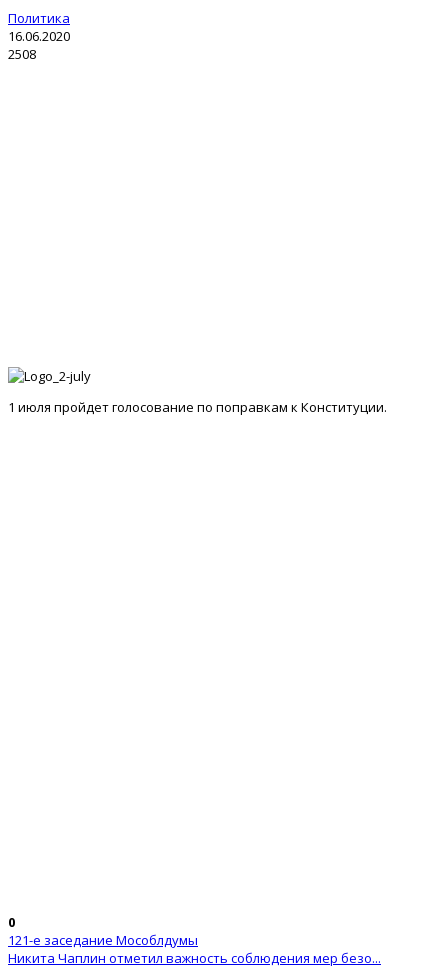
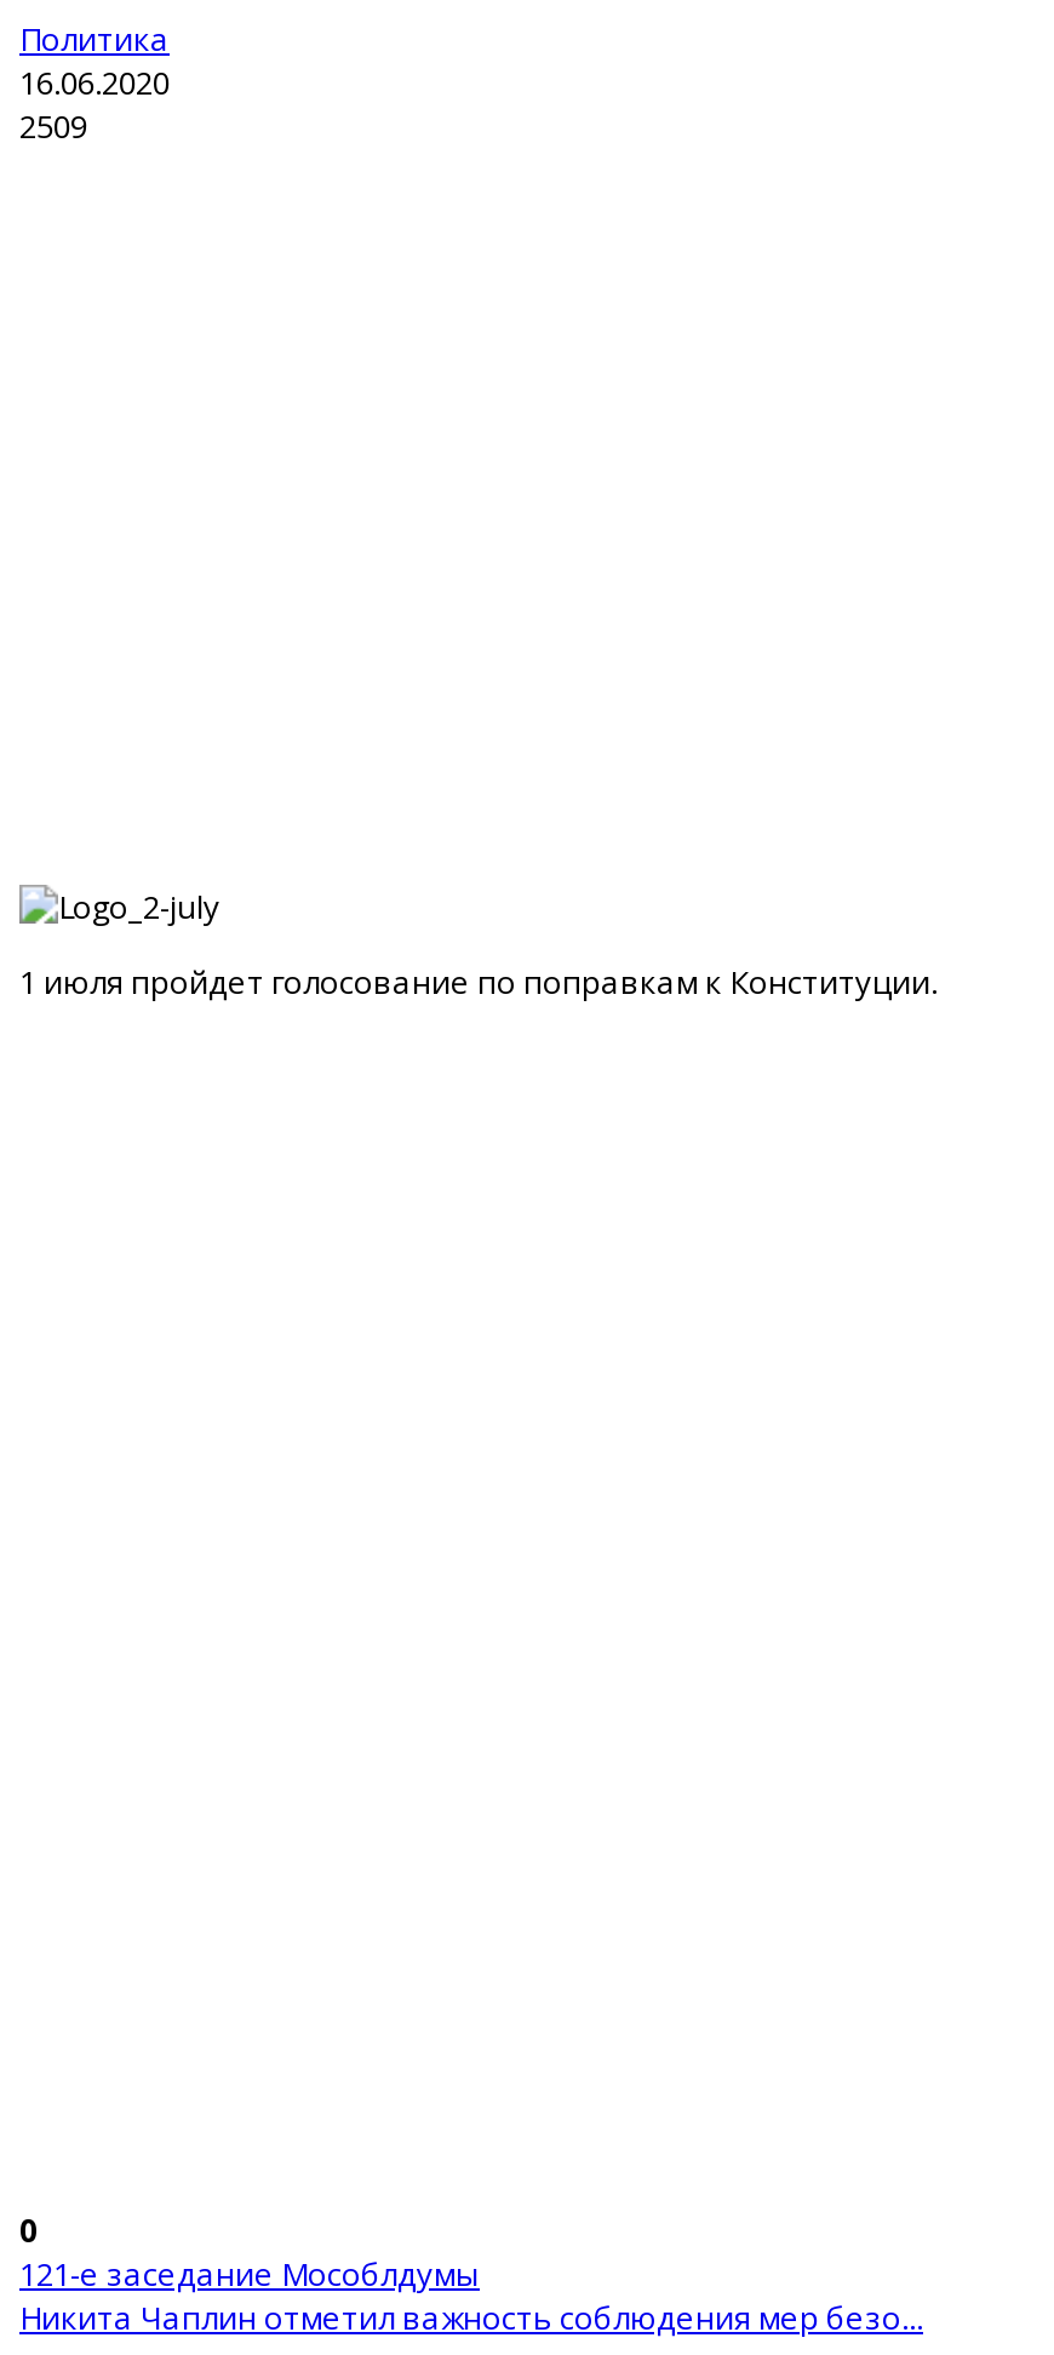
[8,45,36,63] 2508 -> [19,105,87,149] 2509

